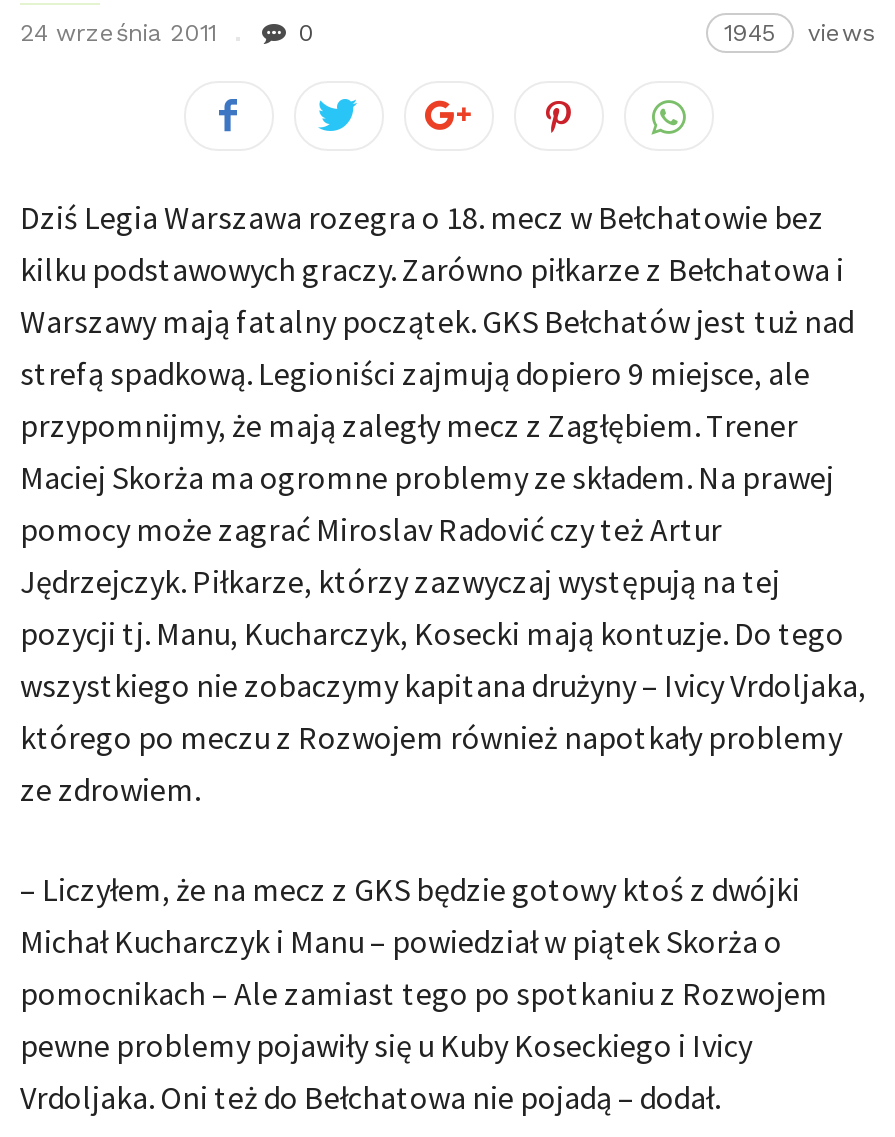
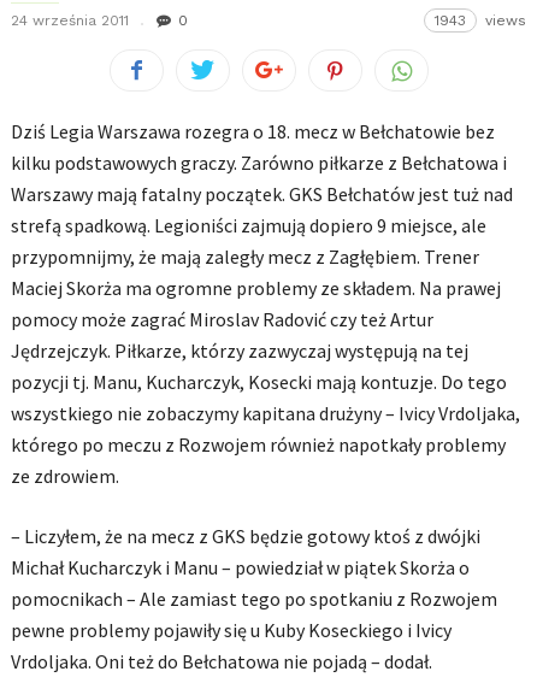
[724,19,876,47] 1945 views -> [435,12,526,29] 1943 views

